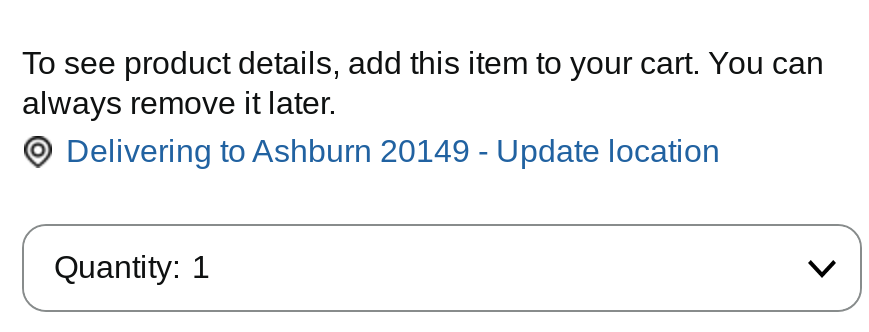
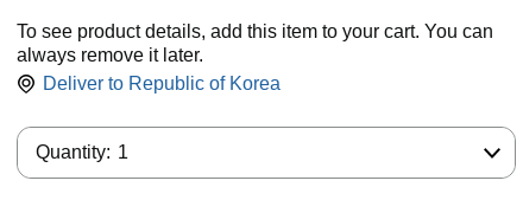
[66,134,720,168] Delivering to Ashburn 20149 - Update location -> [43,73,281,94] Deliver to Republic of Korea

